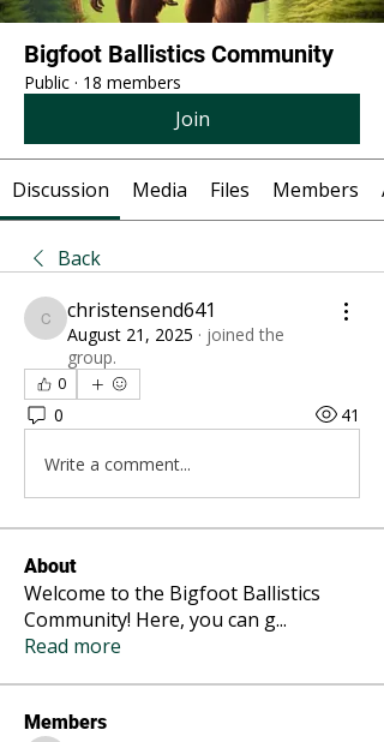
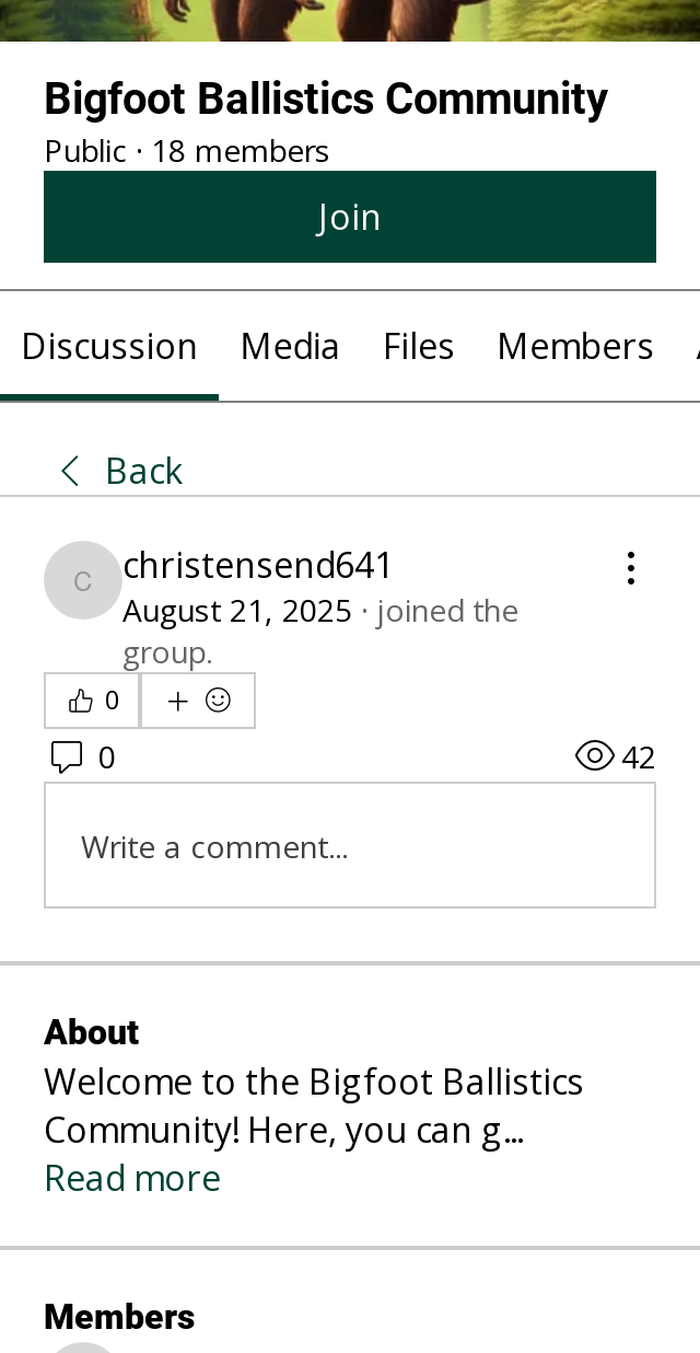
[341,403,360,426] 41 -> [621,735,656,776] 42

